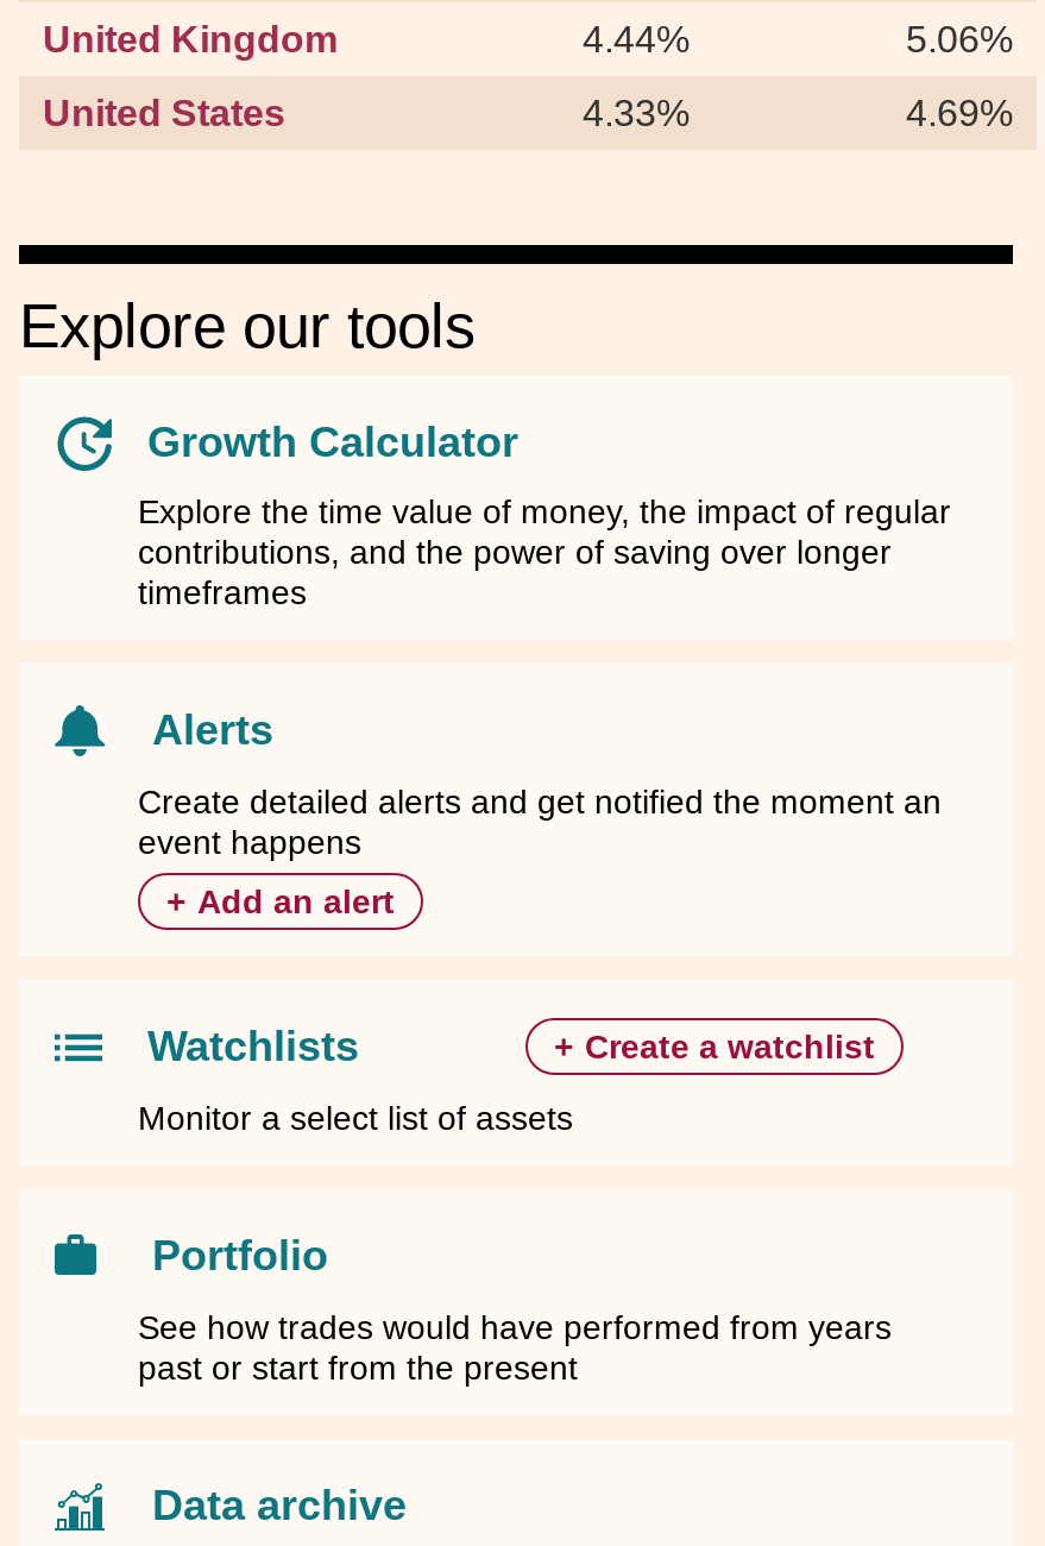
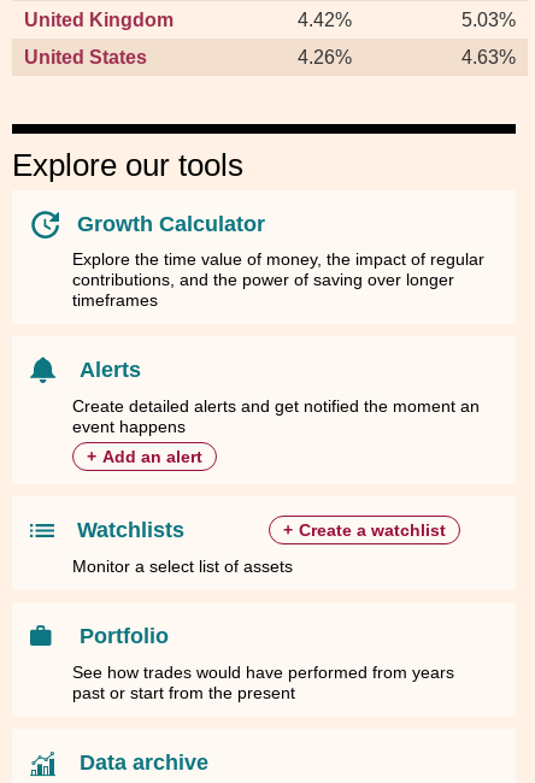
[583,19,690,59] 4.44% -> [298,10,352,30] 4.42%
[906,19,1013,59] 5.06% -> [461,10,516,30] 5.03%
[583,93,690,133] 4.33% -> [298,47,352,67] 4.26%
[906,93,1013,133] 4.69% -> [461,47,516,67] 4.63%

